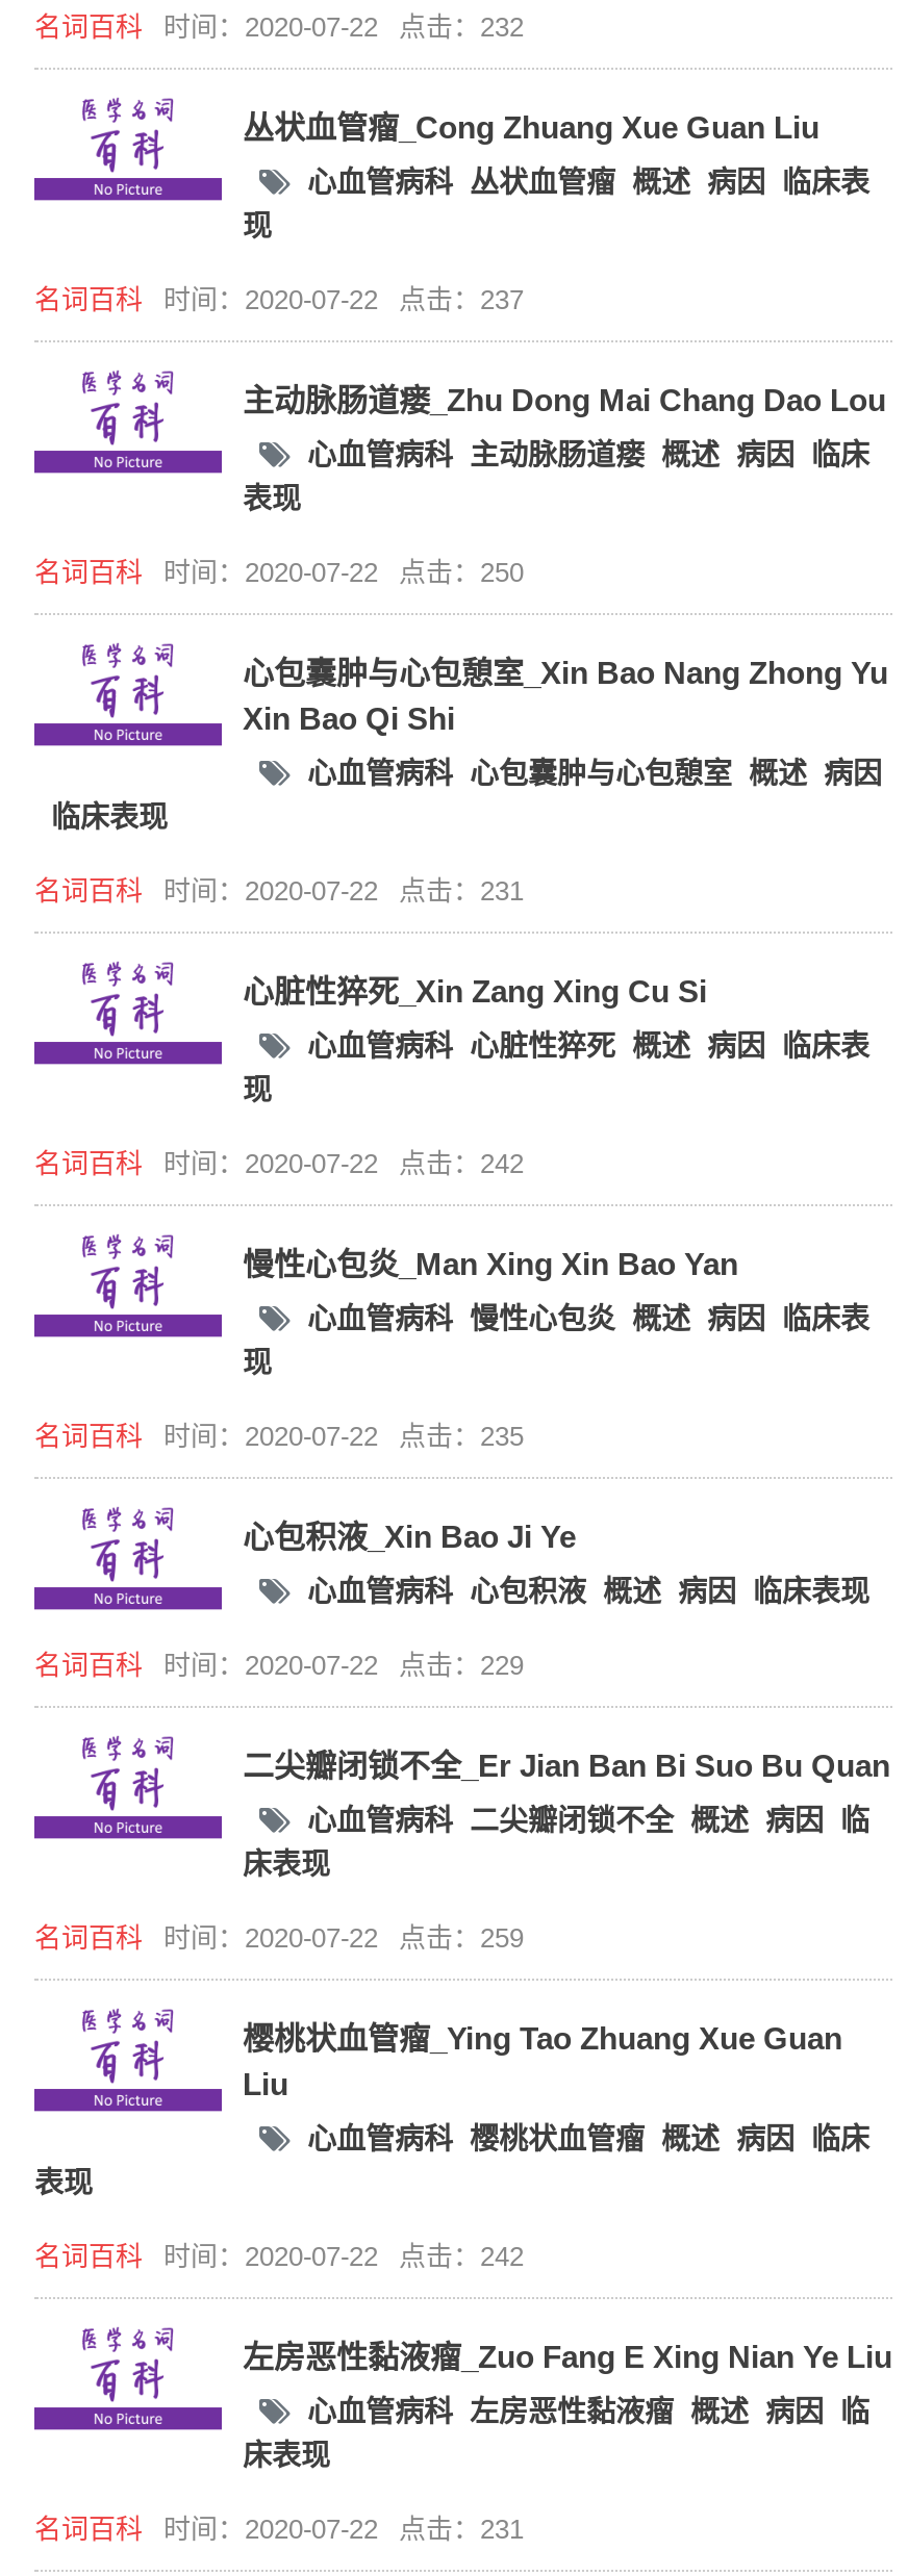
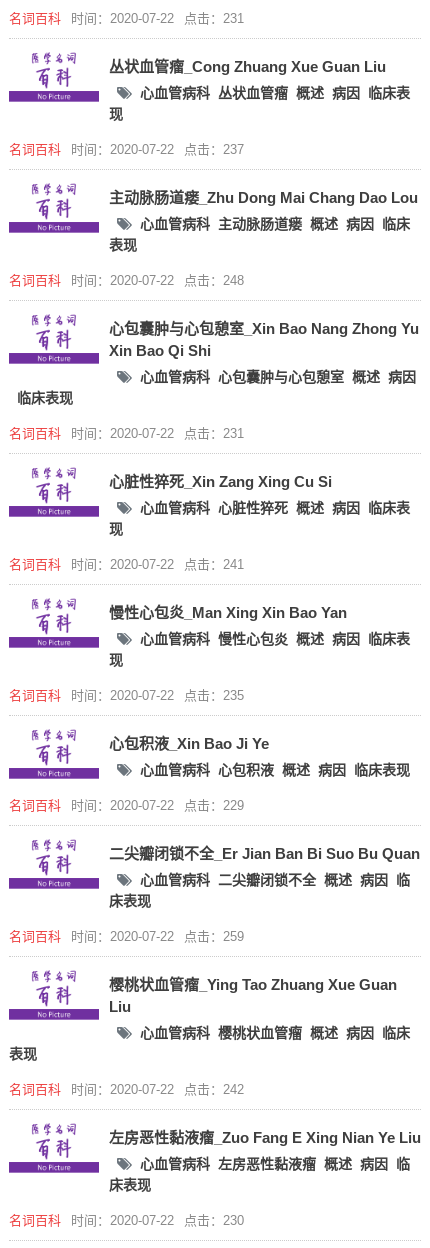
[34,11,524,43] 名词百科 时间：2020-07-22 点击：232 -> [9,11,244,26] 名词百科 时间：2020-07-22 点击：231
[34,557,524,588] 名词百科 时间：2020-07-22 点击：250 -> [9,273,244,288] 名词百科 时间：2020-07-22 点击：248
[34,1148,524,1179] 名词百科 时间：2020-07-22 点击：242 -> [9,557,244,572] 名词百科 时间：2020-07-22 点击：241
[34,2514,524,2545] 名词百科 时间：2020-07-22 点击：231 -> [9,1213,244,1228] 名词百科 时间：2020-07-22 点击：230

